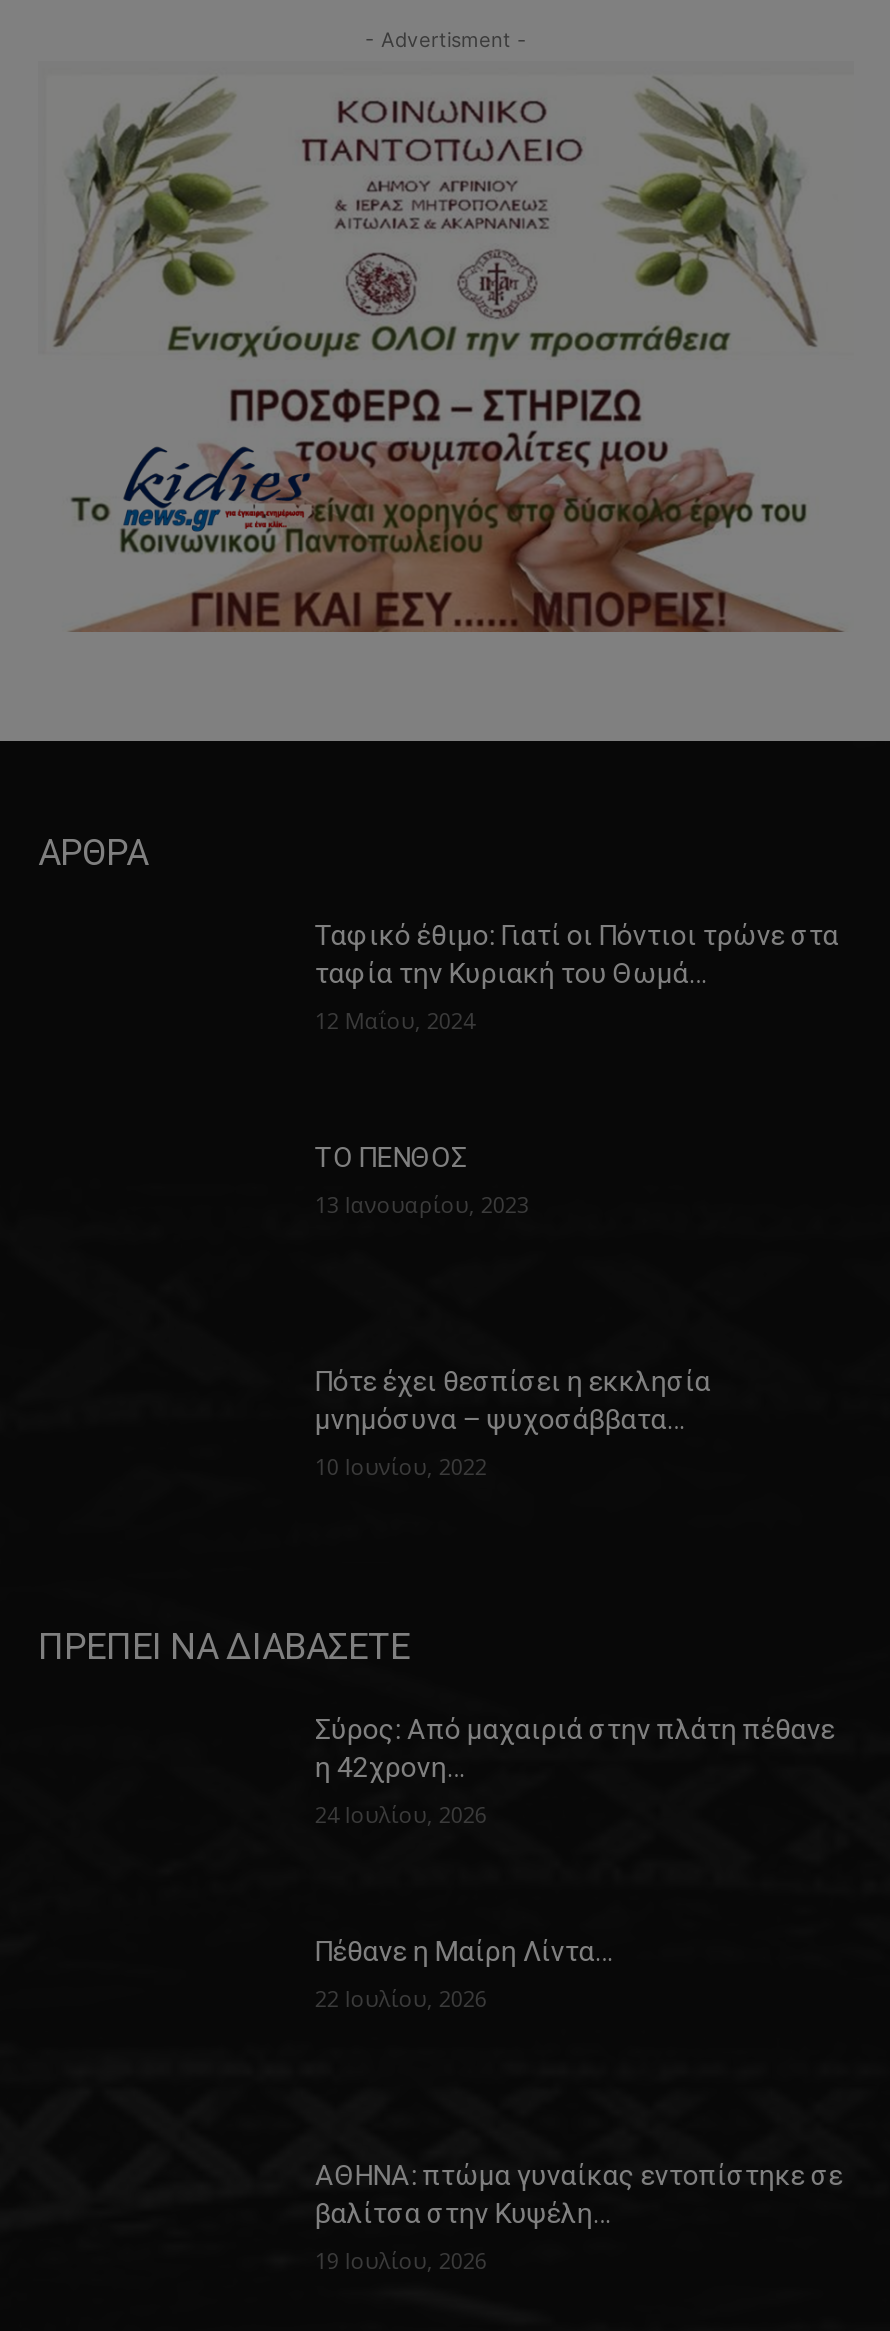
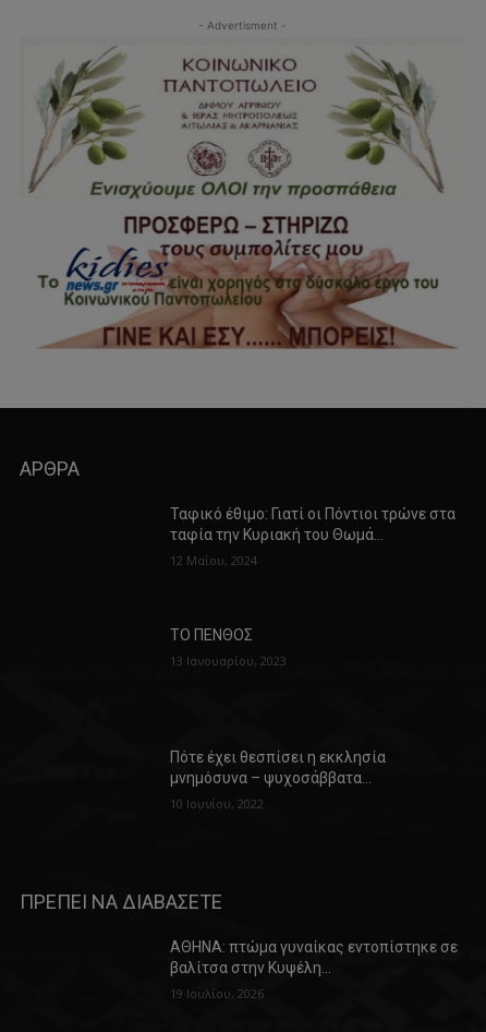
[315,1713,835,1829] Σύρος: Από μαχαιριά στην πλάτη πέθανε | η 42χρονη… | 24 Ιουλίου, 2026 -> none
[315,1936,613,2014] Πέθανε η Μαίρη Λίντα… | 22 Ιουλίου, 2026 -> none

